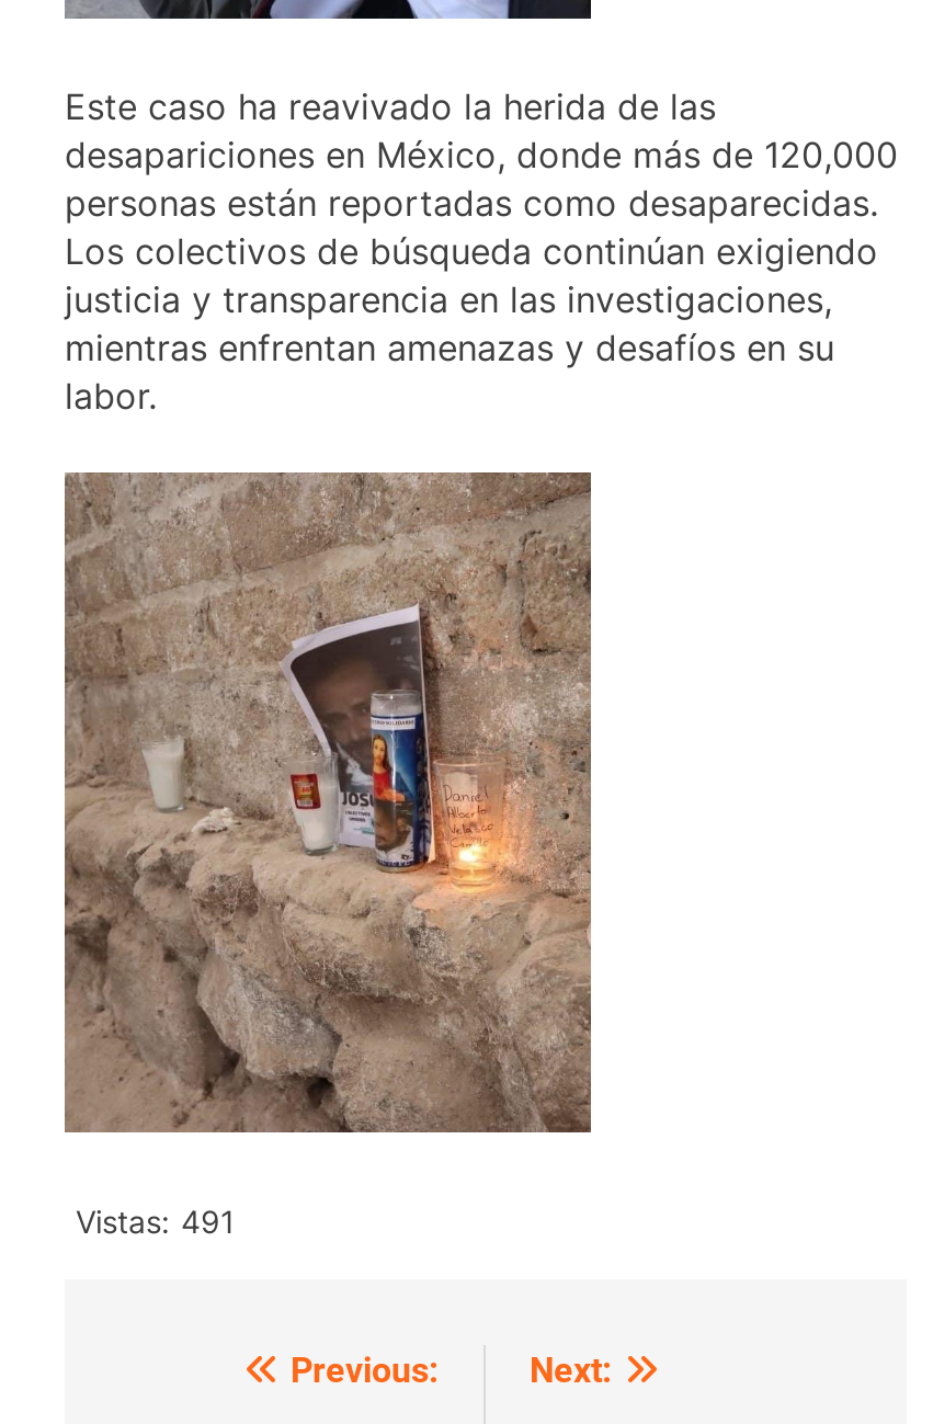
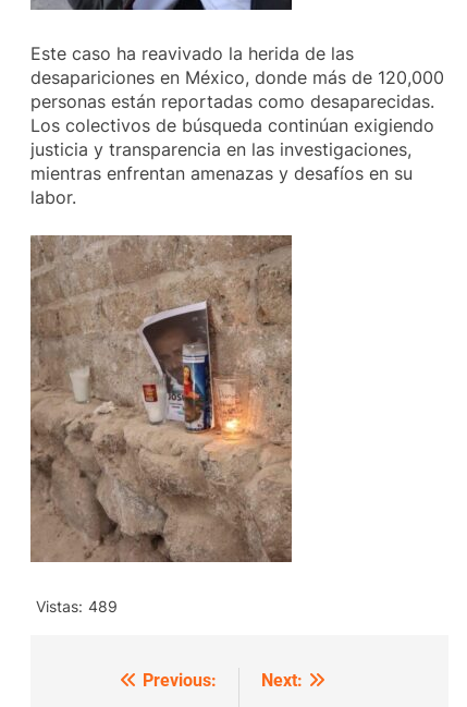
[76,1201,236,1239] Vistas: 491 -> [36,597,118,615] Vistas: 489

